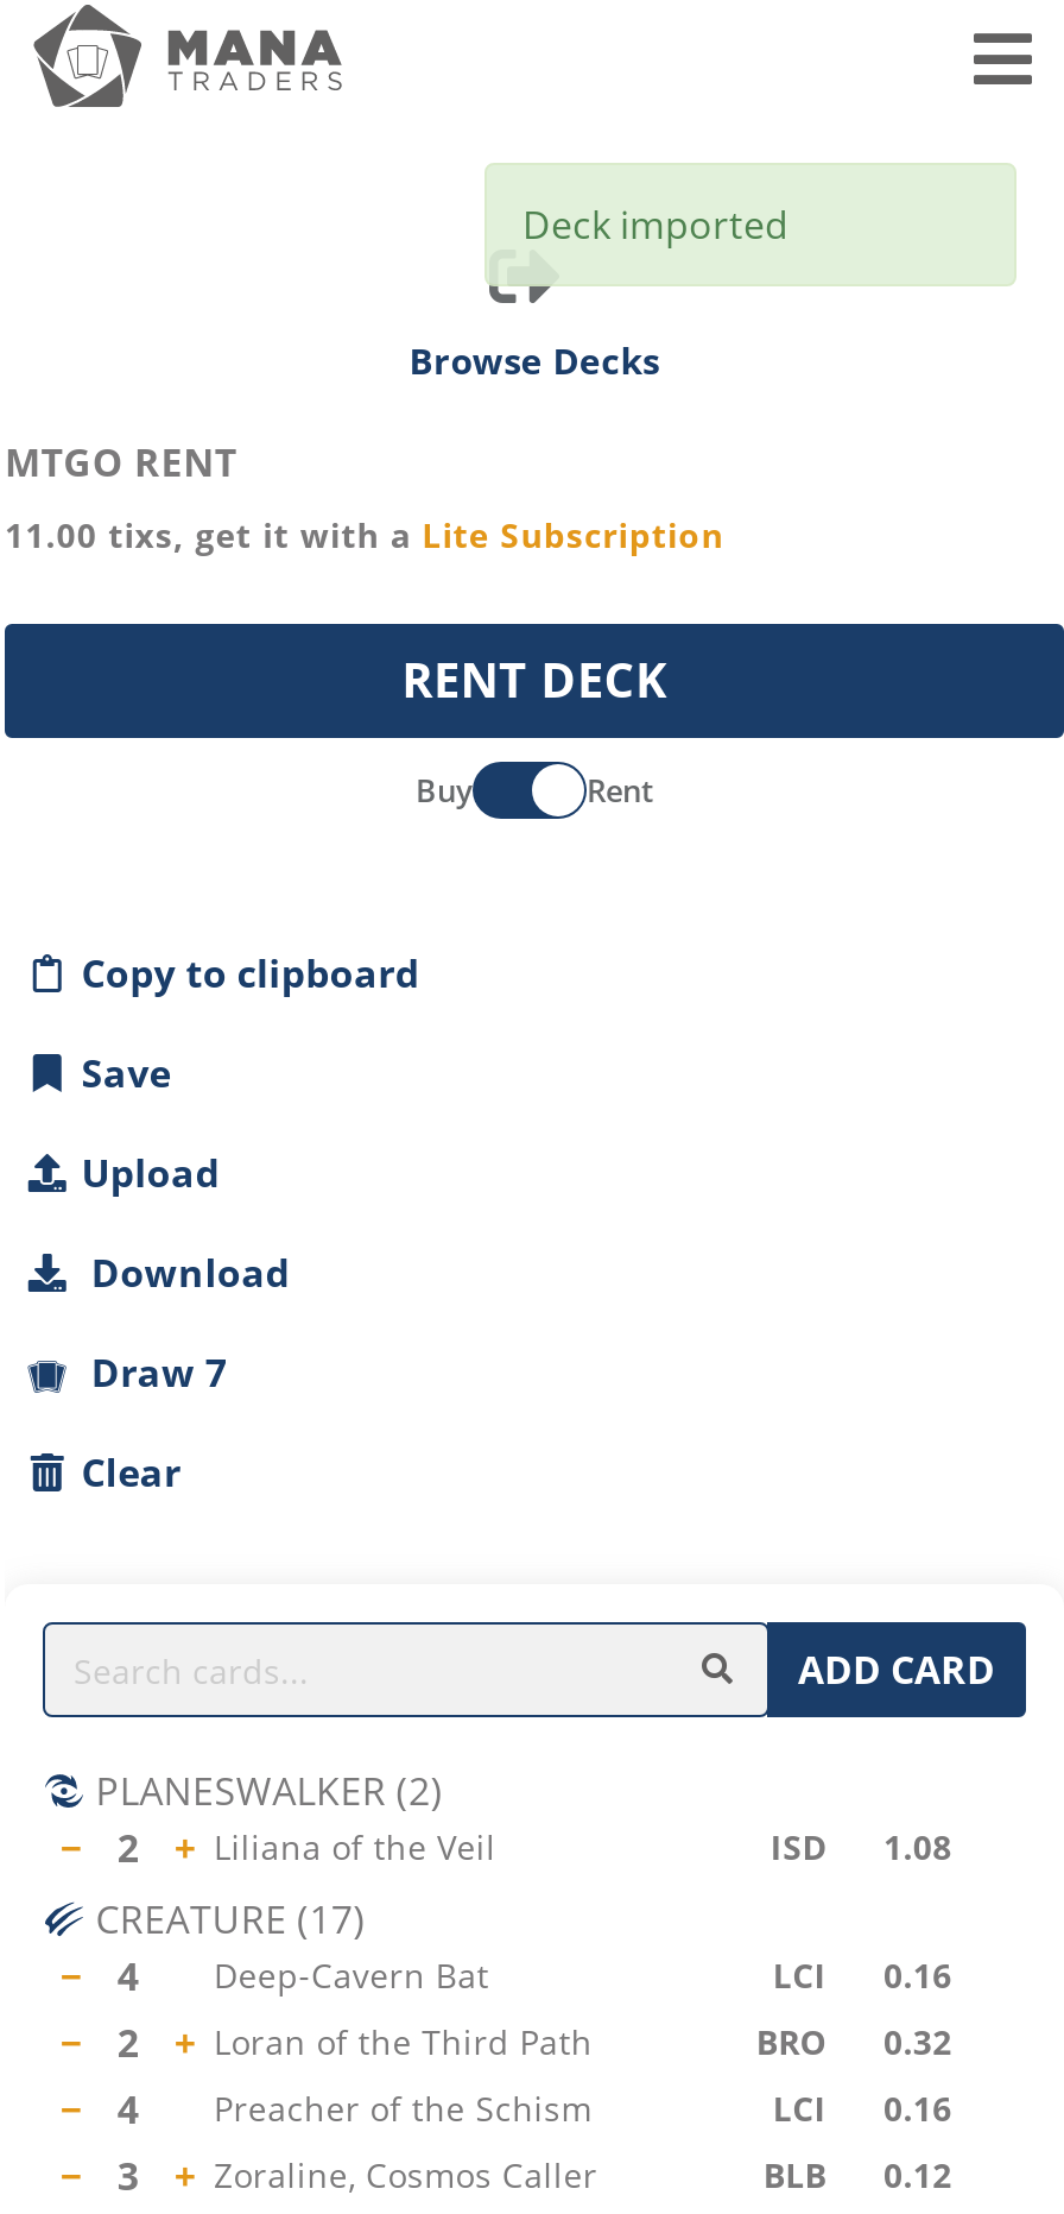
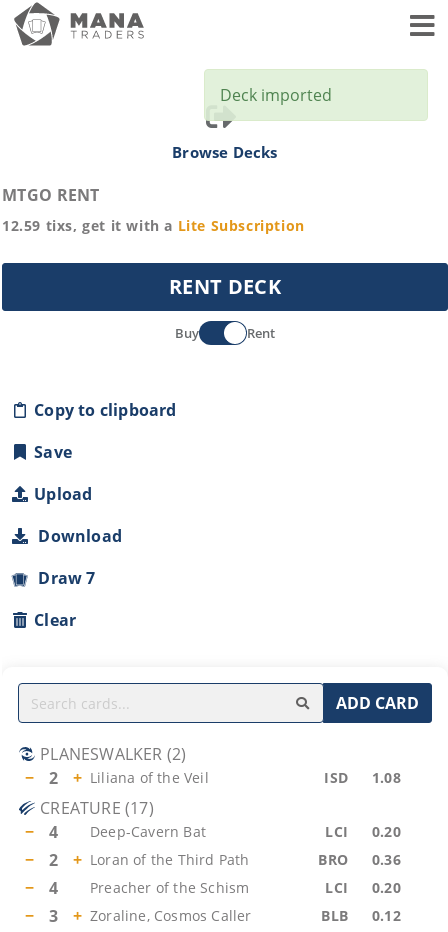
[5,512,724,557] 11.00 tixs, get it with a Lite Subscription -> [2,216,305,235] 12.59 tixs, get it with a Lite Subscription
[773,1953,952,1998] LCI 0.16 -> [325,822,401,841] LCI 0.20
[756,2019,952,2064] BRO 0.32 -> [318,850,401,869] BRO 0.36
[773,2086,952,2131] LCI 0.16 -> [325,878,401,897] LCI 0.20

